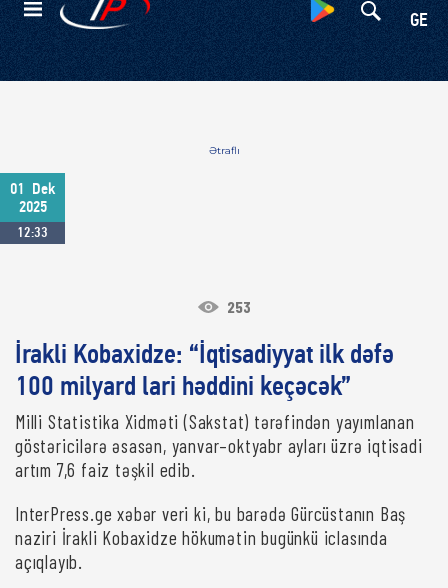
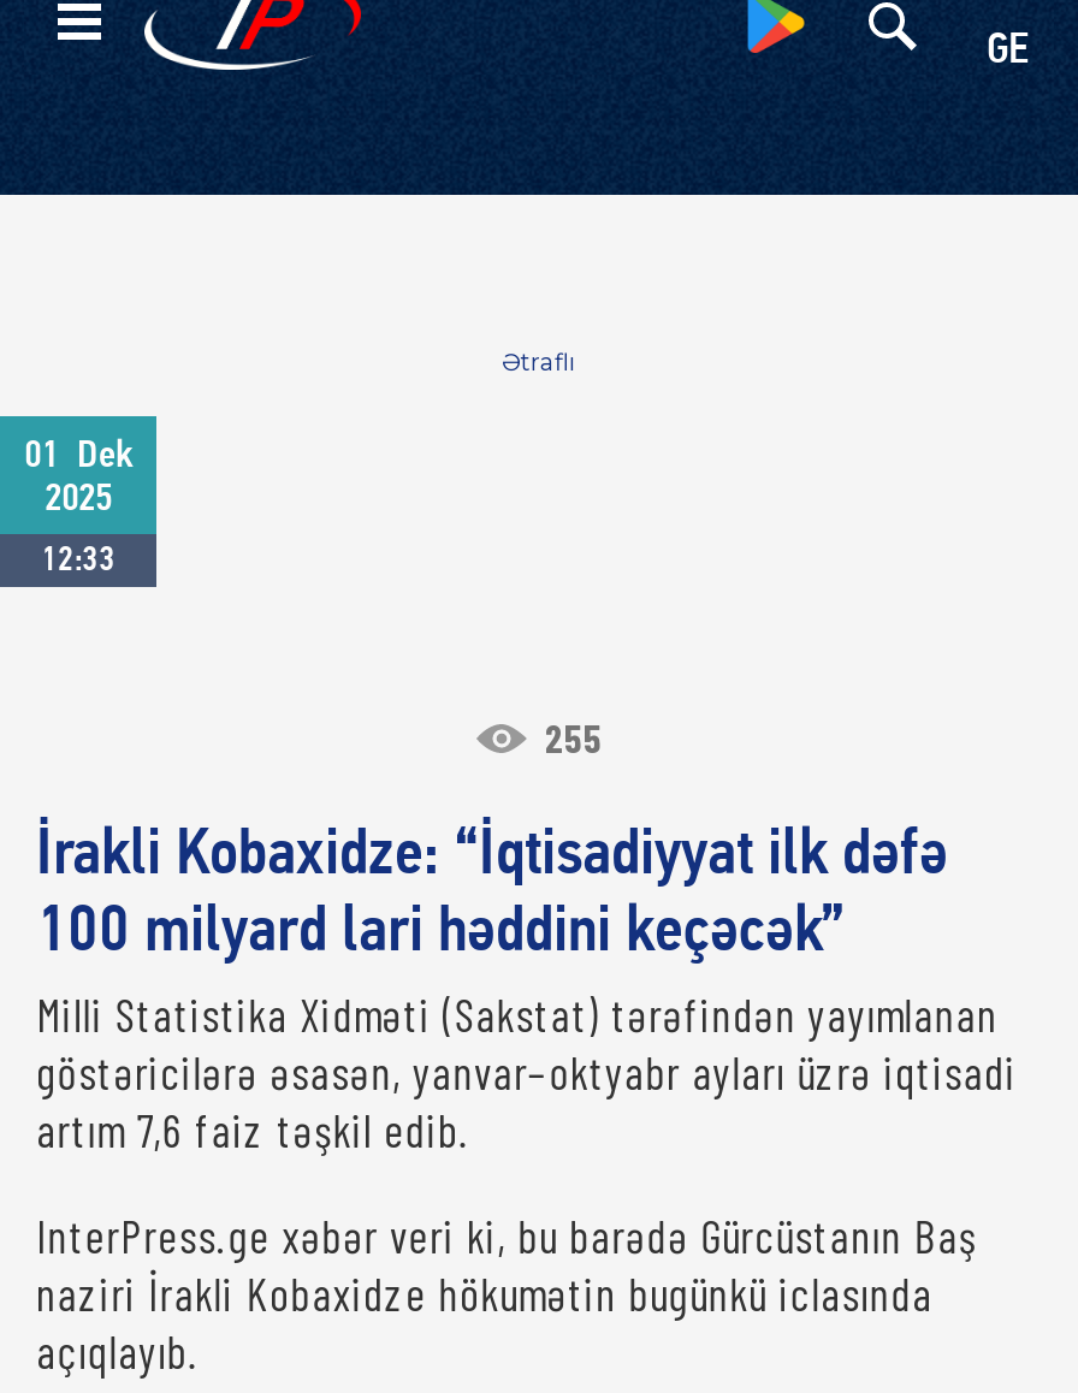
[226,297,250,316] 253 -> [545,715,603,760] 255

